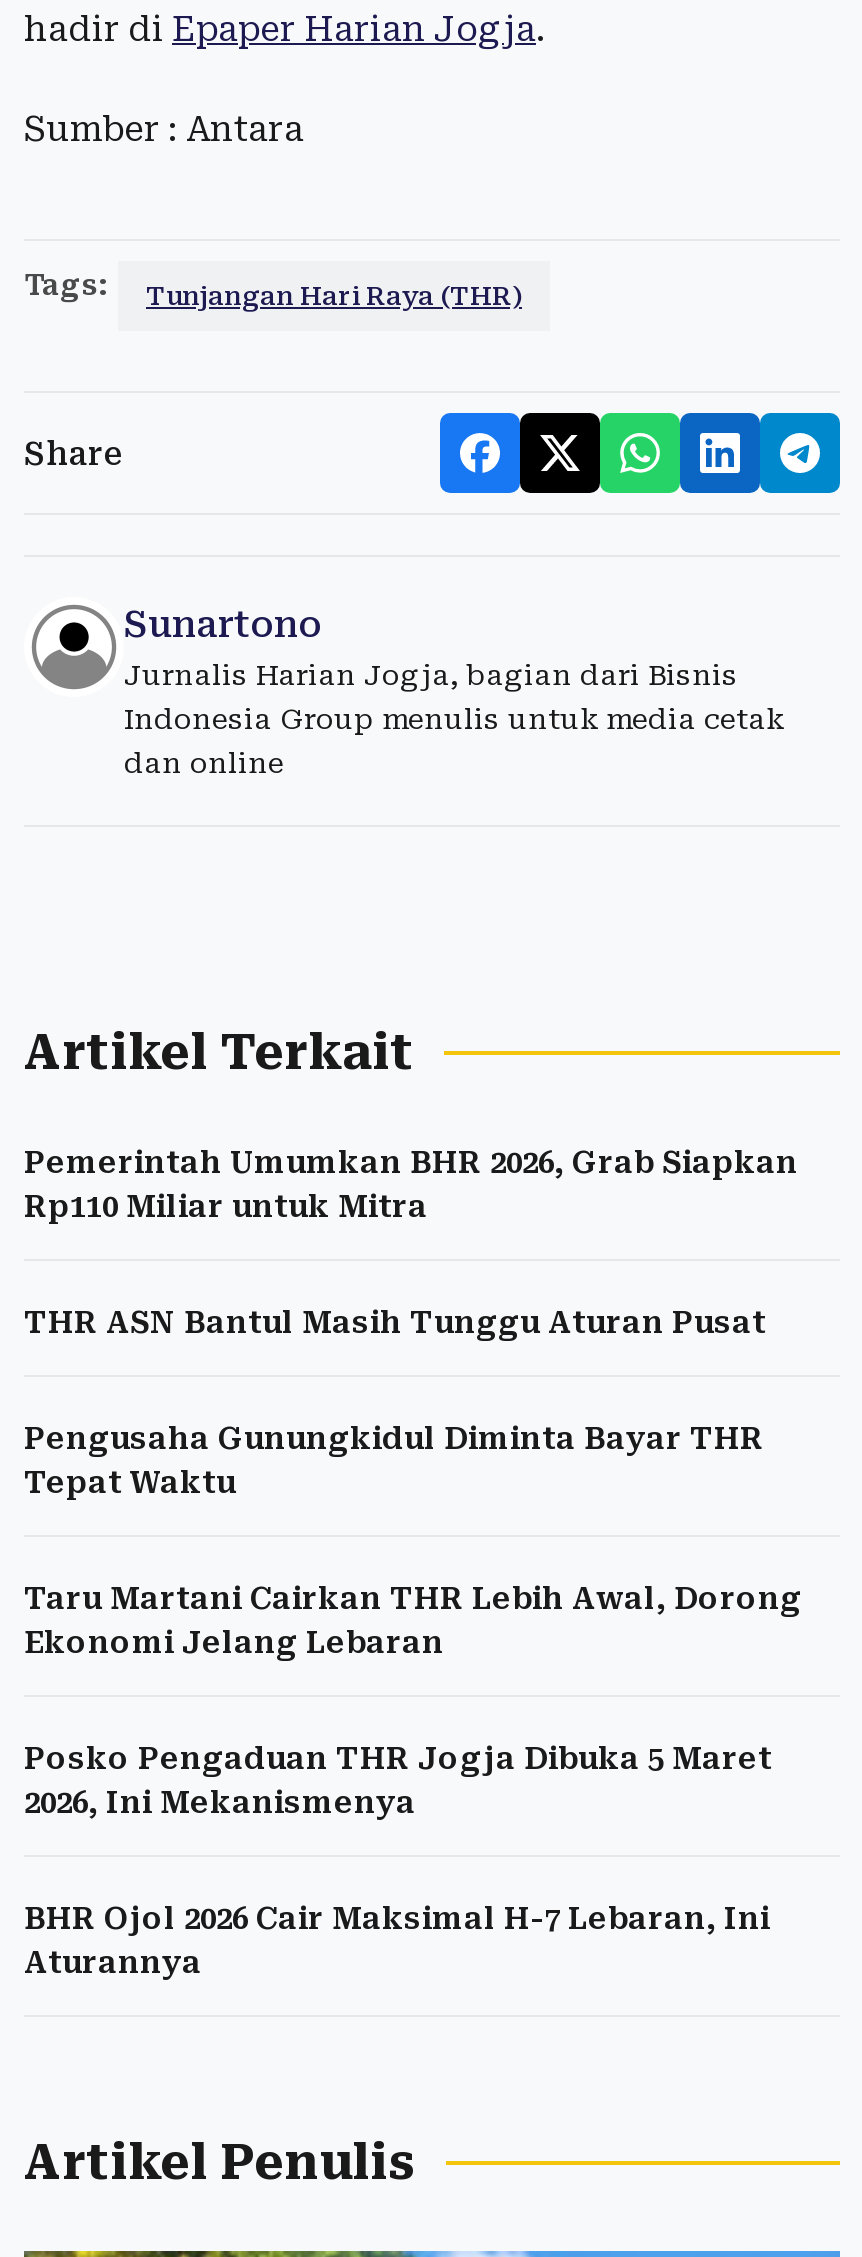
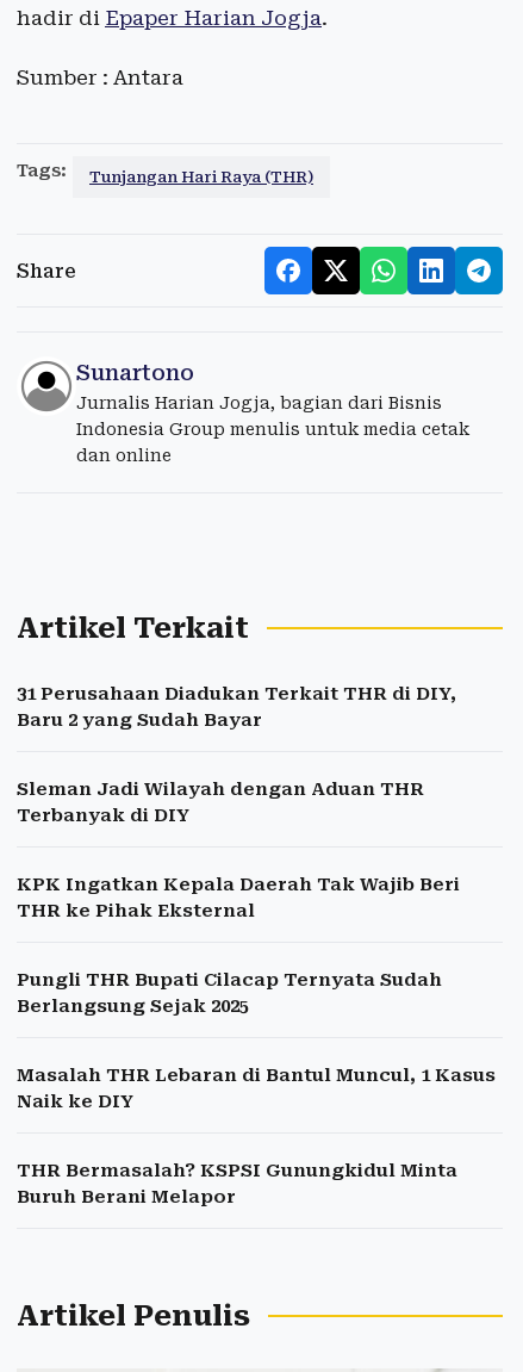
[24,1145,798,1225] Pemerintah Umumkan BHR 2026, Grab Siapkan | Rp110 Miliar untuk Mitra -> [17,683,456,731] 31 Perusahaan Diadukan Terkait THR di DIY, | Baru 2 yang Sudah Bayar
[24,1305,766,1341] THR ASN Bantul Masih Tunggu Aturan Pusat -> [17,778,424,826] Sleman Jadi Wilayah dengan Aduan THR | Terbanyak di DIY
[24,1421,764,1501] Pengusaha Gunungkidul Diminta Bayar THR | Tepat Waktu -> [17,874,460,922] KPK Ingatkan Kepala Daerah Tak Wajib Beri | THR ke Pihak Eksternal
[24,1581,802,1661] Taru Martani Cairkan THR Lebih Awal, Dorong | Ekonomi Jelang Lebaran -> [17,969,442,1017] Pungli THR Bupati Cilacap Ternyata Sudah | Berlangsung Sejak 2025
[24,1741,772,1821] Posko Pengaduan THR Jogja Dibuka 5 Maret | 2026, Ini Mekanismenya -> [17,1065,496,1112] Masalah THR Lebaran di Bantul Muncul, 1 Kasus | Naik ke DIY
[24,1901,770,1981] BHR Ojol 2026 Cair Maksimal H-7 Lebaran, Ini | Aturannya -> [17,1160,457,1208] THR Bermasalah? KSPSI Gunungkidul Minta | Buruh Berani Melapor

